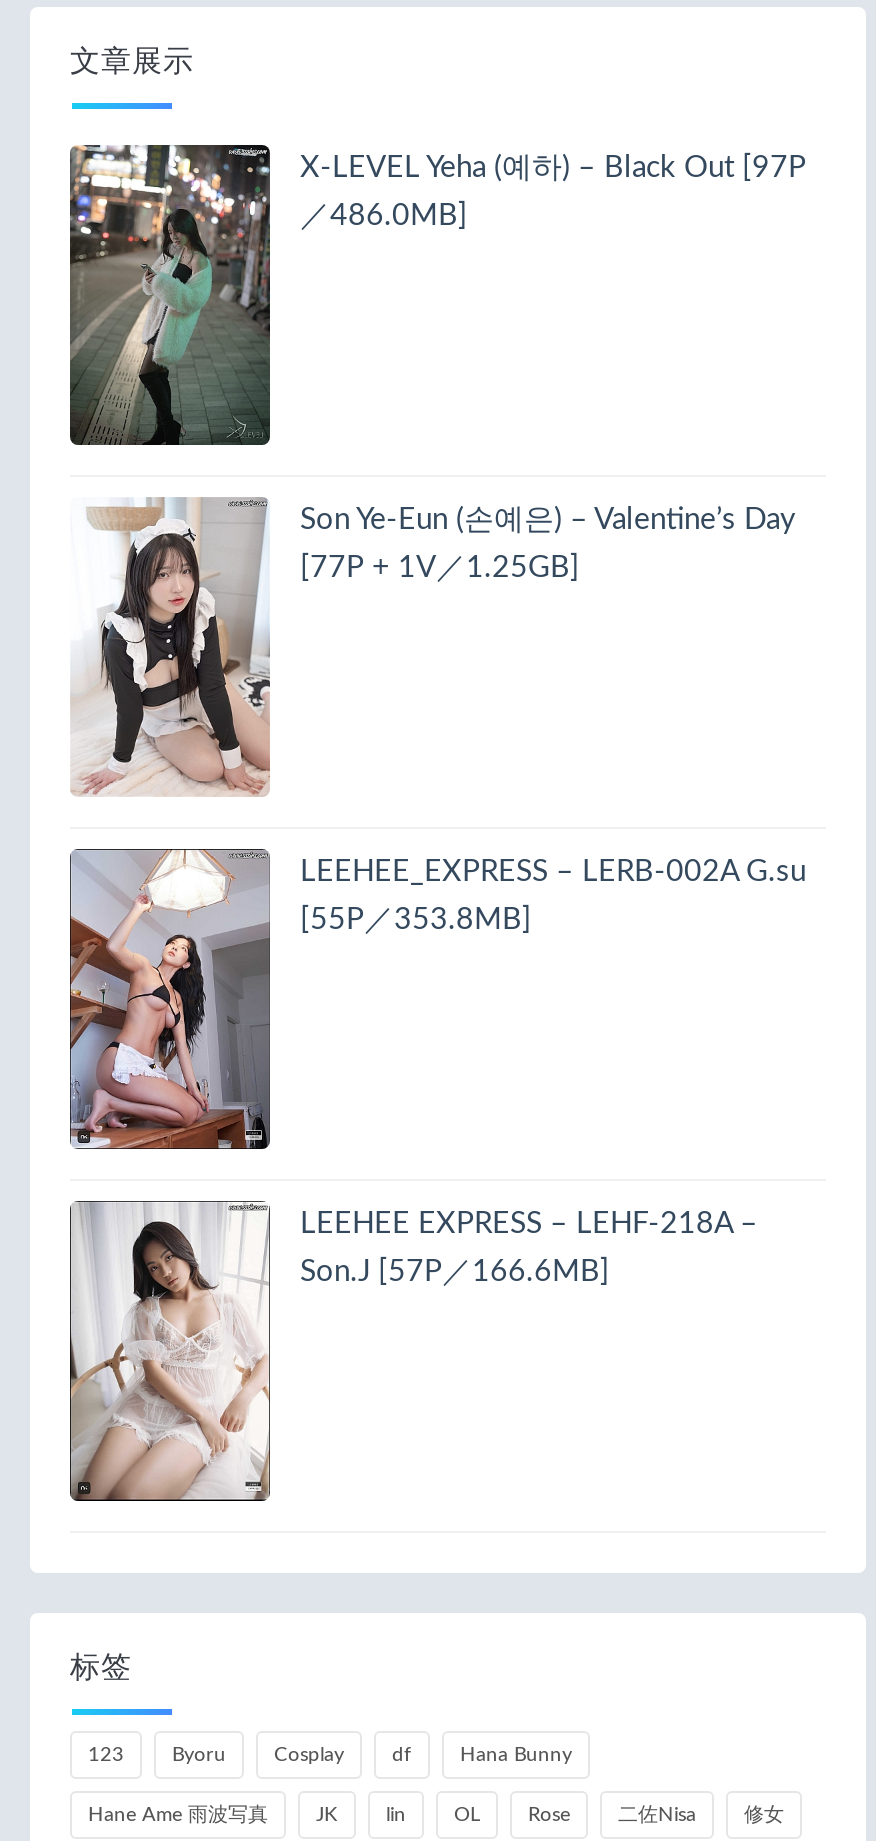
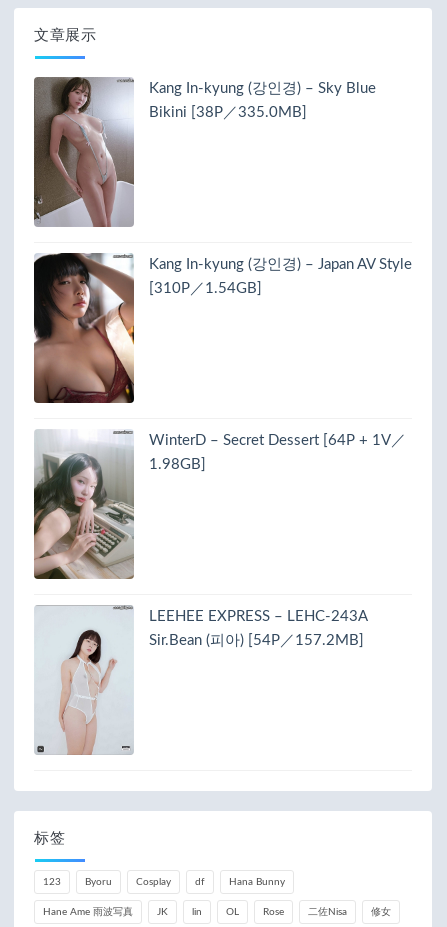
[70,143,806,447] [image] | X-LEVEL Yeha (예하) – Black Out [97P -> [34,77,376,228] [image] | Kang In-kyung (강인경) – Sky Blue
[300,201,468,231] ／486.0MB] -> [149,105,307,120] Bikini [38P／335.0MB]
[70,497,796,797] [image] | Son Ye-Eun (손예은) – Valentine’s Day -> [33,252,412,404] [image] | Kang In-kyung (강인경) – Japan AV Style
[300,553,580,583] [77P + 1V／1.25GB] -> [149,281,262,296] [310P／1.54GB]
[68,847,806,1151] [image] | LEEHEE_EXPRESS – LERB-002A G.su -> [33,429,406,580] [image] | WinterD – Secret Dessert [64P + 1V／
[300,905,532,935] [55P／353.8MB] -> [149,457,206,472] 1.98GB]
[68,1201,758,1503] [image] | LEEHEE EXPRESS – LEHF-218A – -> [34,606,367,755] [image] | LEEHEE EXPRESS – LEHC-243A
[300,1257,610,1287] Son.J [57P／166.6MB] -> [149,633,364,648] Sir.Bean (피아) [54P／157.2MB]

